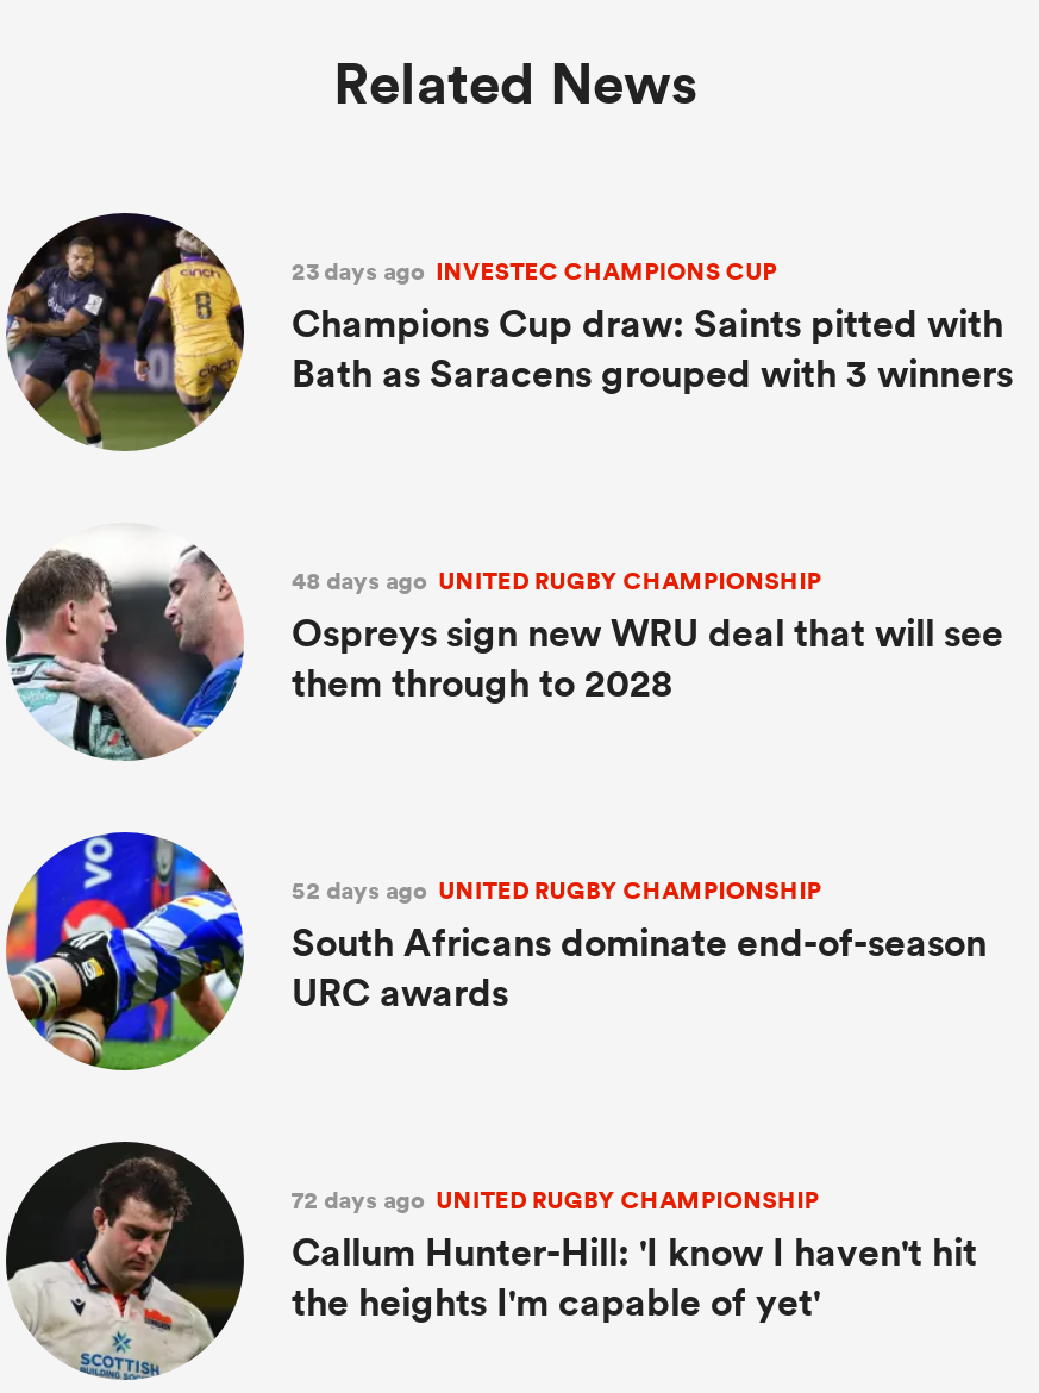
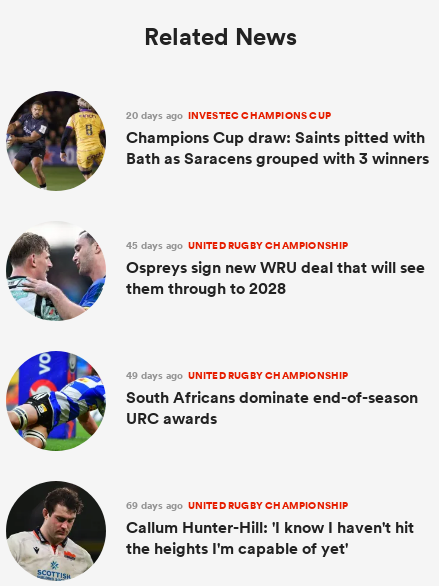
[292,252,777,288] 23 days ago INVESTEC CHAMPIONS CUP -> [126,107,331,122] 20 days ago INVESTEC CHAMPIONS CUP
[292,562,821,598] 48 days ago UNITED RUGBY CHAMPIONSHIP -> [126,237,349,252] 45 days ago UNITED RUGBY CHAMPIONSHIP
[292,872,821,907] 52 days ago UNITED RUGBY CHAMPIONSHIP -> [126,367,349,382] 49 days ago UNITED RUGBY CHAMPIONSHIP
[292,1181,819,1217] 72 days ago UNITED RUGBY CHAMPIONSHIP -> [126,497,349,512] 69 days ago UNITED RUGBY CHAMPIONSHIP

